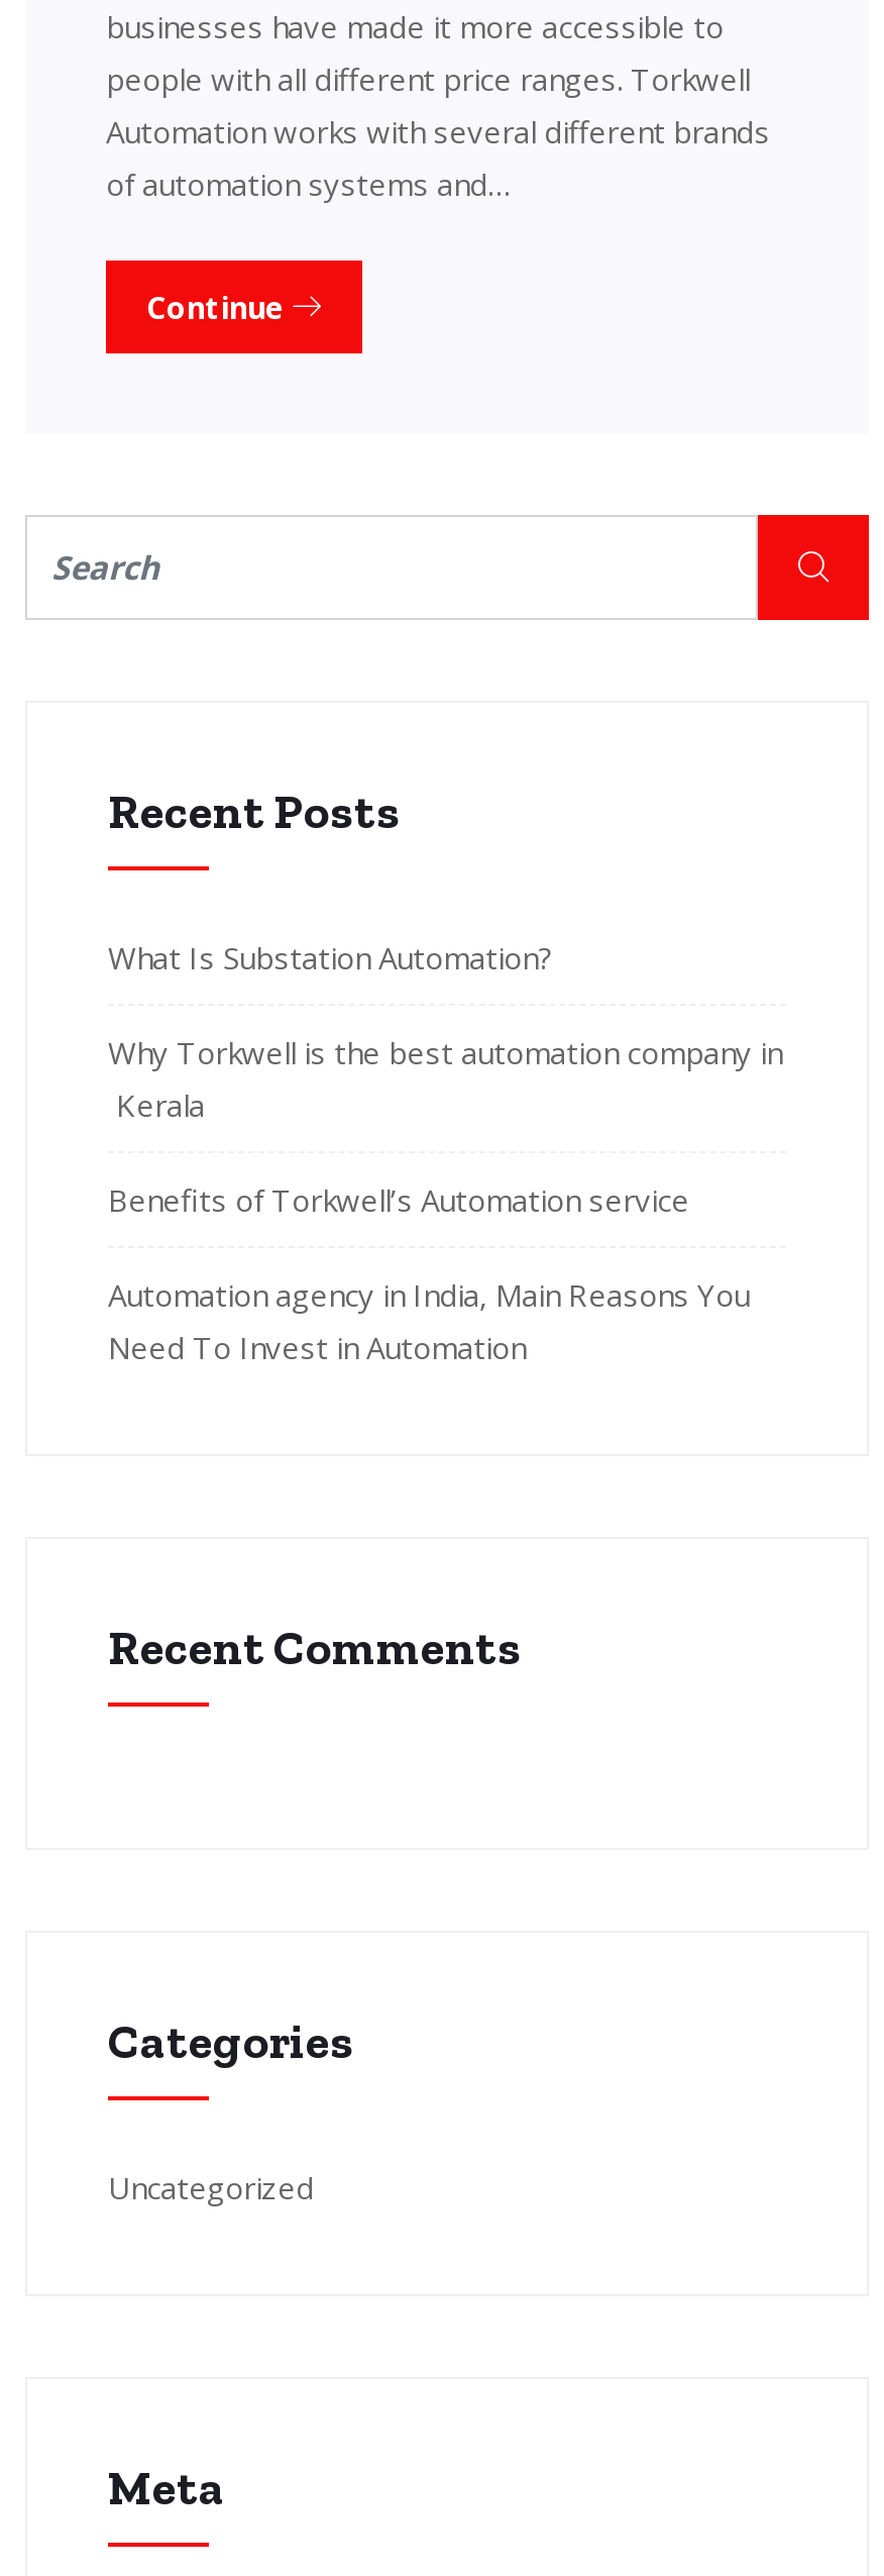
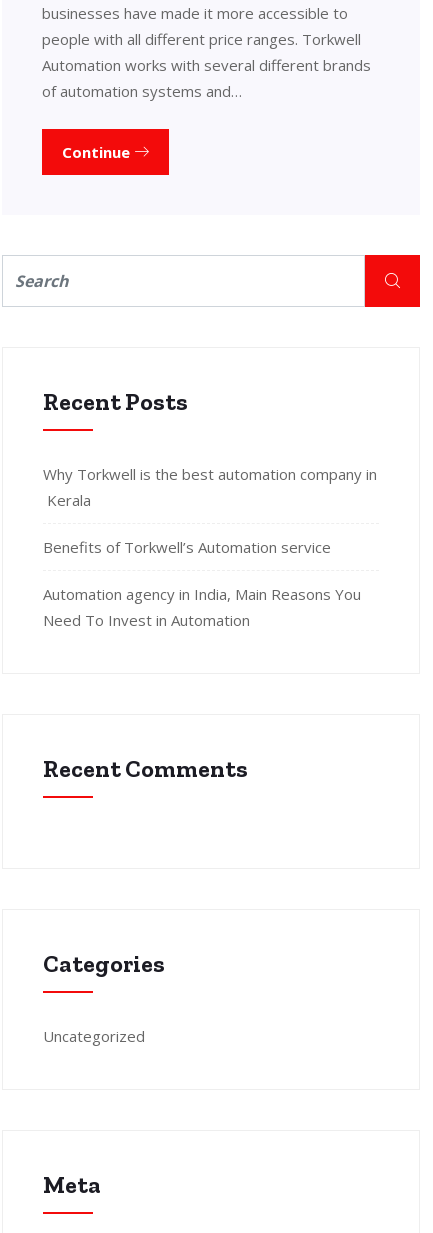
[108,937,552,977] What Is Substation Automation? -> none

